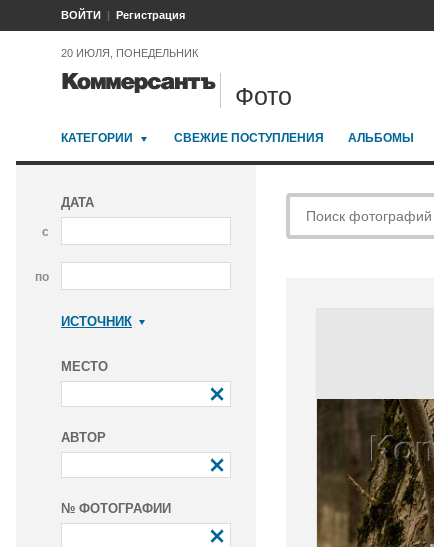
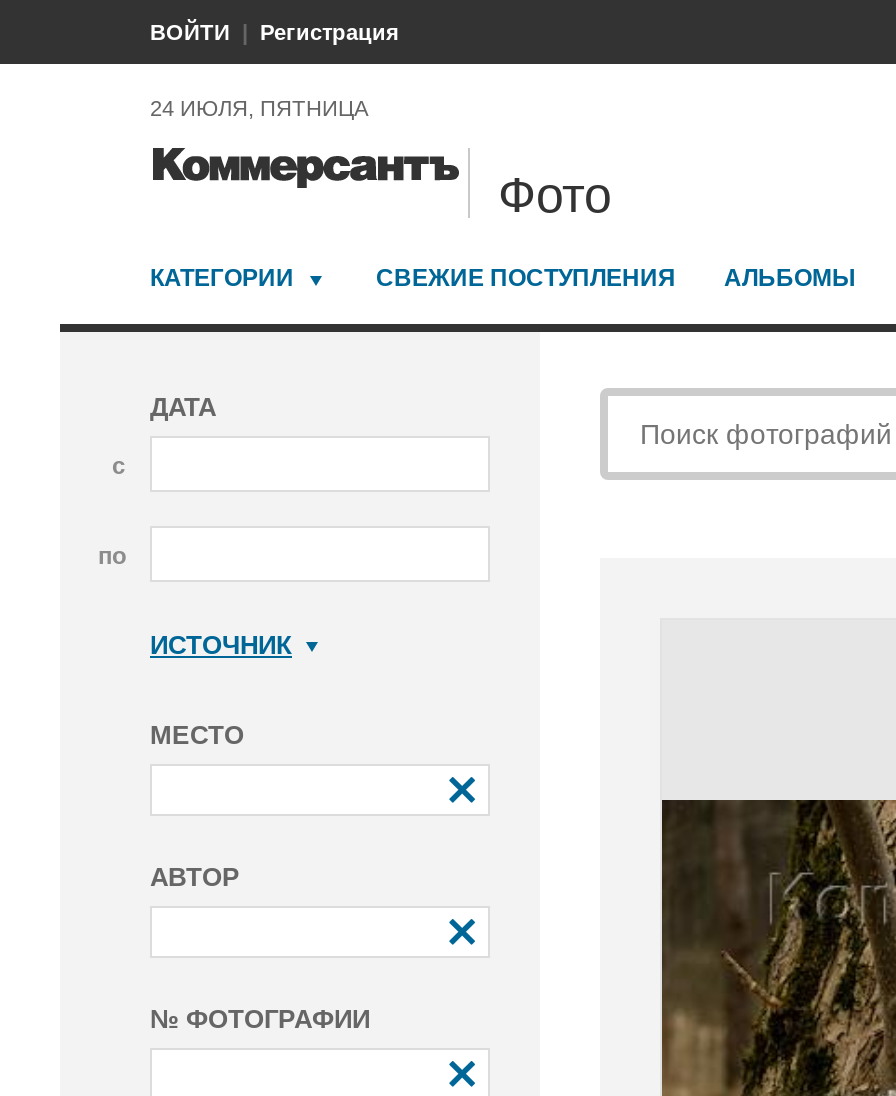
[61,47,198,59] 20 ИЮЛЯ, ПОНЕДЕЛЬНИК -> [150,96,368,120] 24 ИЮЛЯ, ПЯТНИЦА

